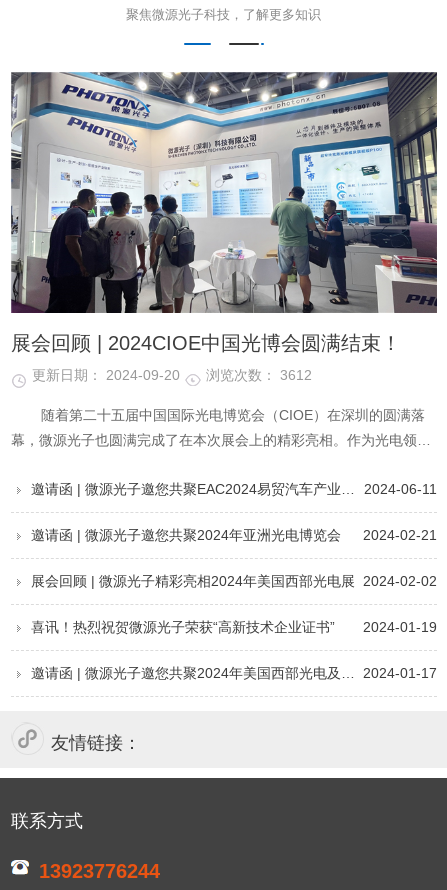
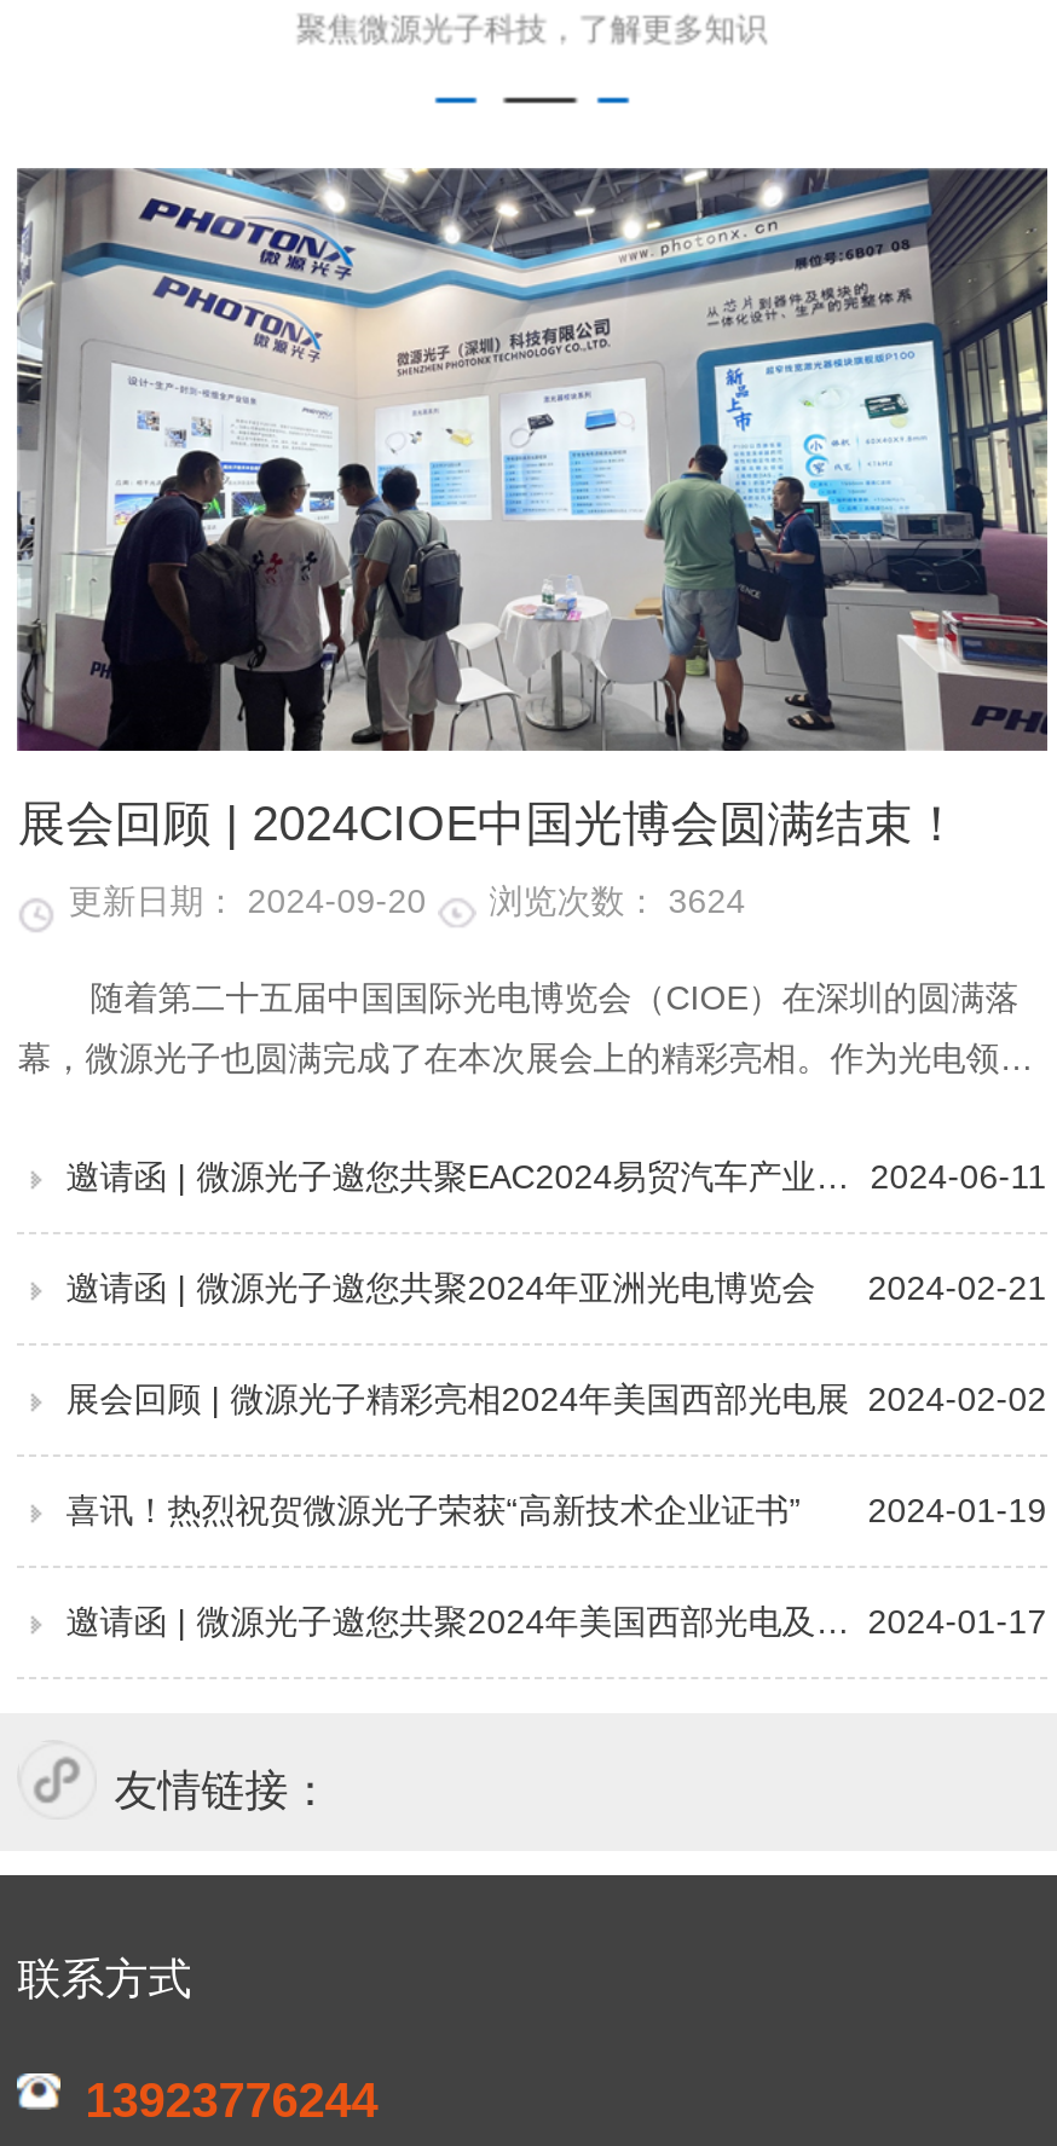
[32,367,312,383] 更新日期： 2024-09-20 浏览次数： 3612 -> [68,882,745,921] 更新日期： 2024-09-20 浏览次数： 3624

